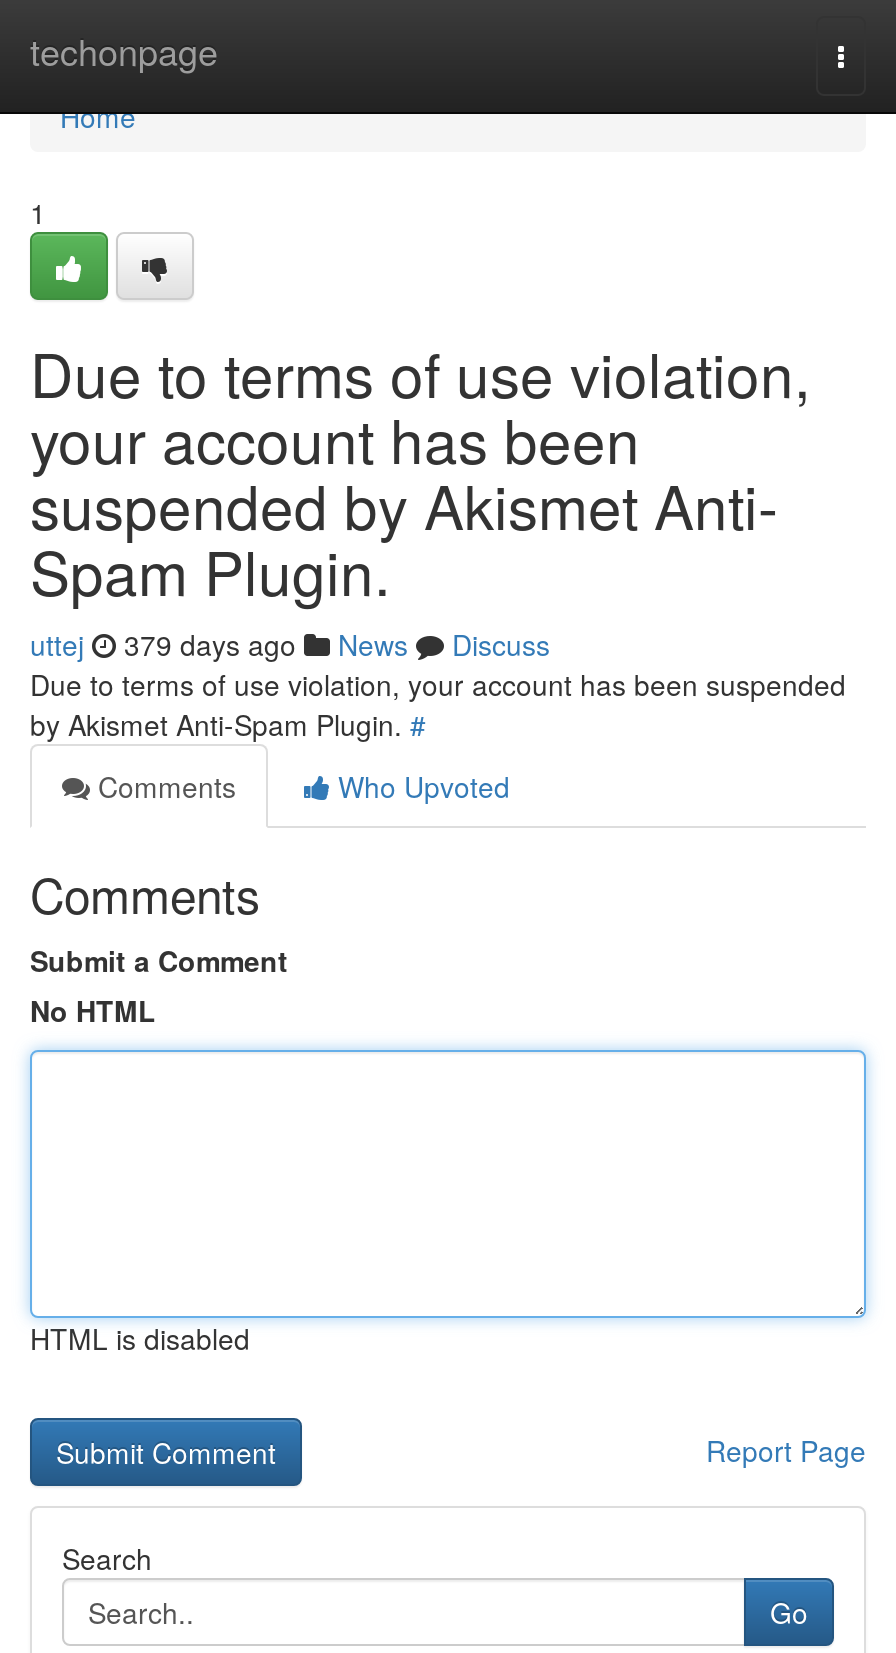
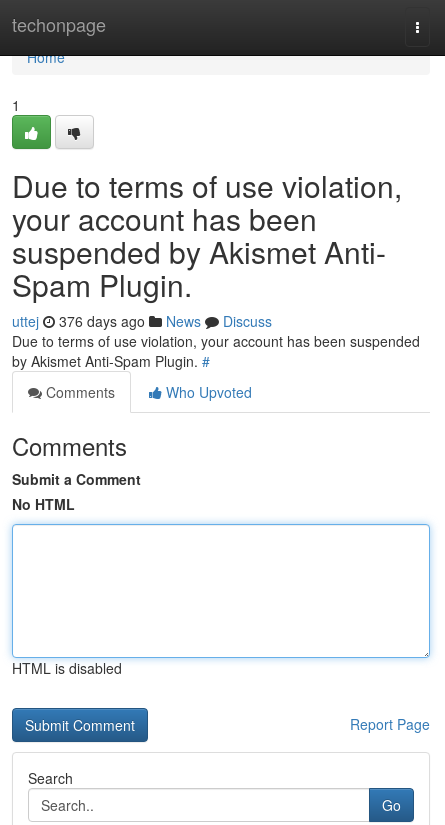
[30,624,550,664] uttej 379 days ago News Discuss -> [12,311,272,331] uttej 376 days ago News Discuss

